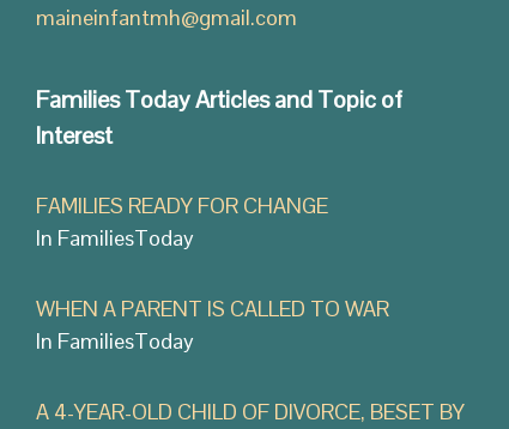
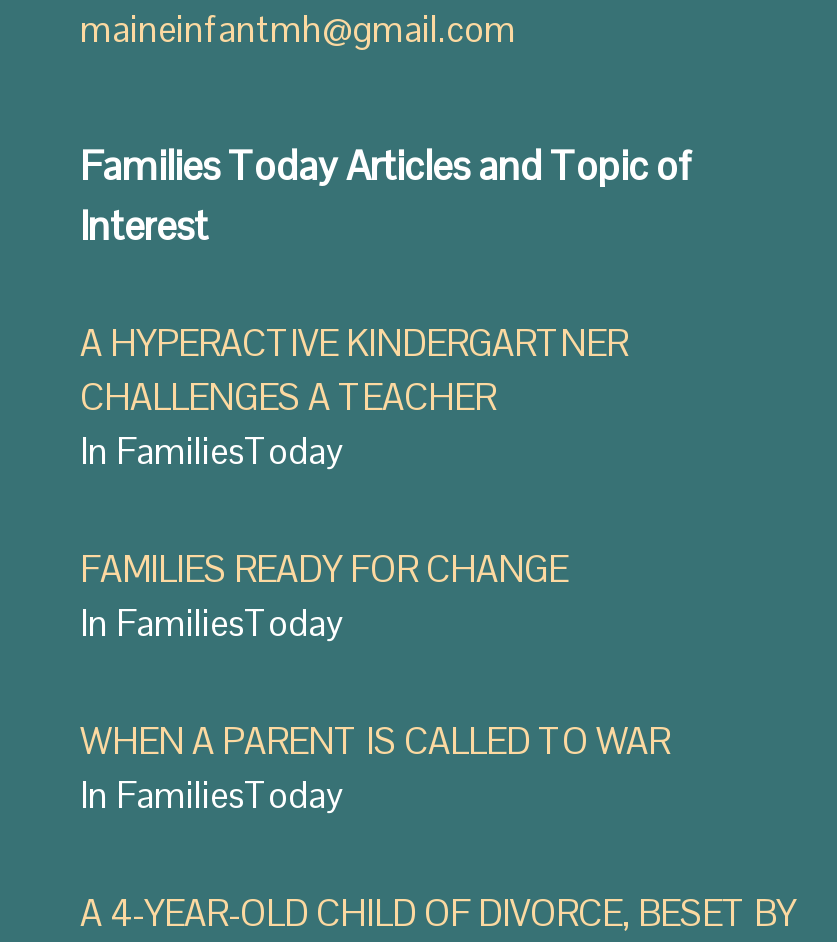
none -> [80,320,628,474] A HYPERACTIVE KINDERGARTNER | CHALLENGES A TEACHER | In FamiliesToday

